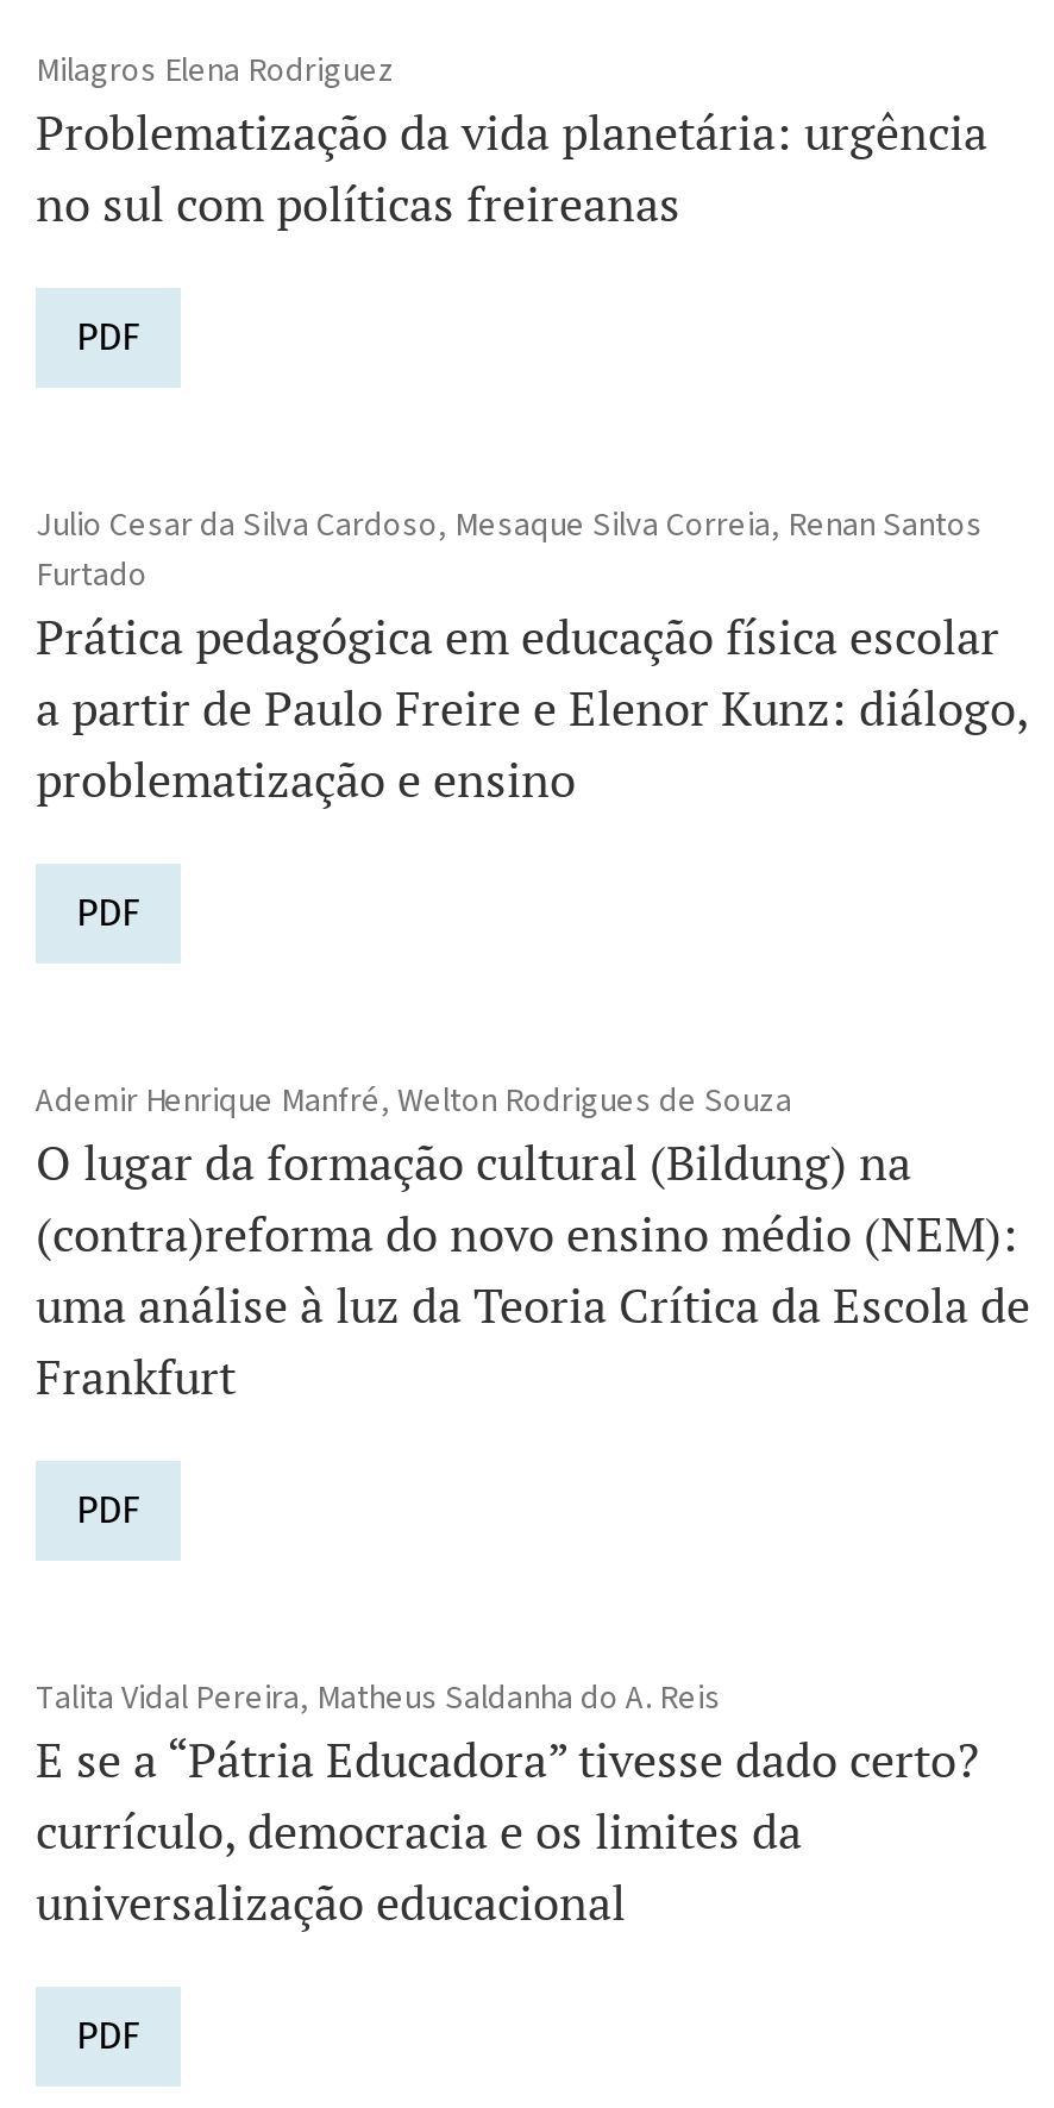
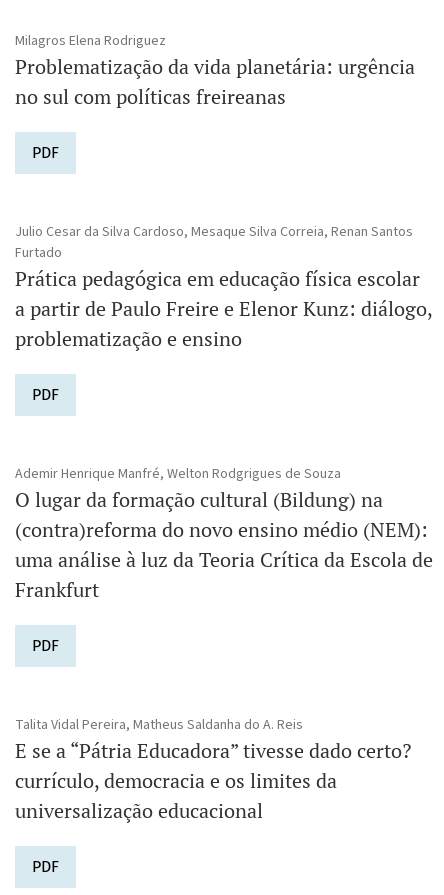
[36,1077,792,1124] Ademir Henrique Manfré, Welton Rodrigues de Souza -> [15,463,341,483] Ademir Henrique Manfré, Welton Rodgrigues de Souza

